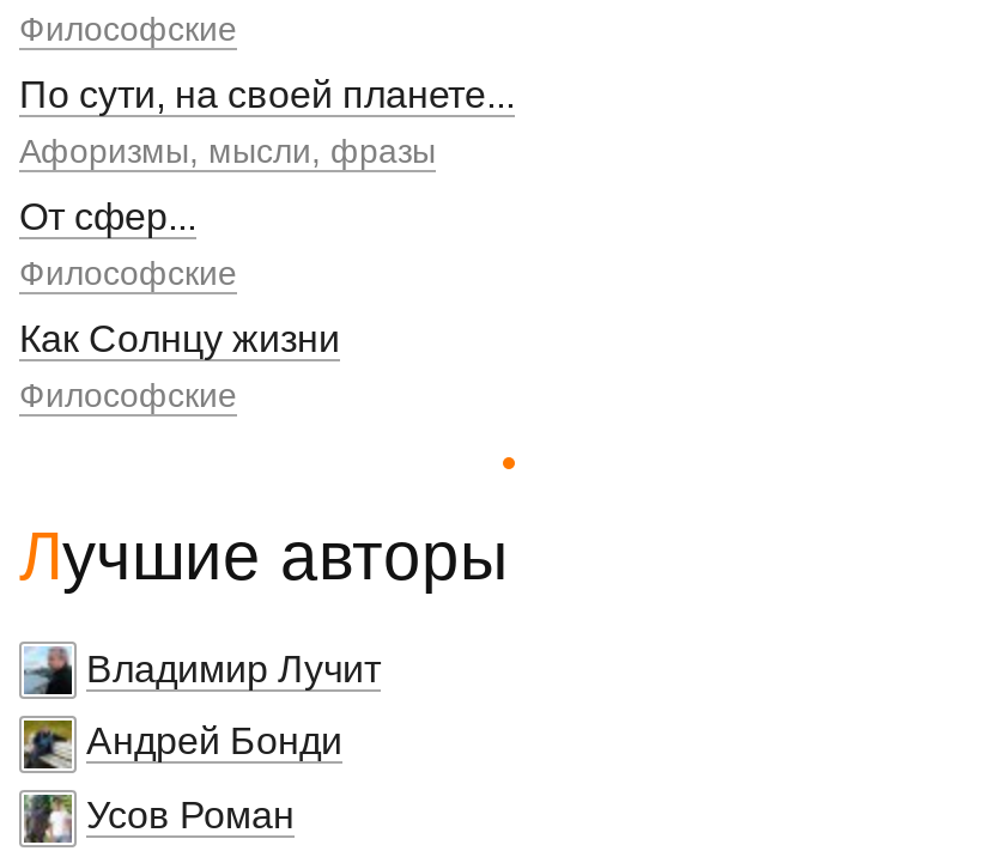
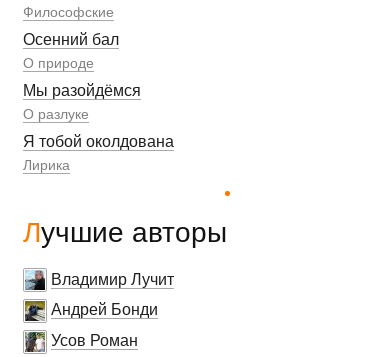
[19,73,515,169] По сути, на своей планете... | Афоризмы, мысли, фразы -> [23,31,119,71] Осенний бал | О природе
[19,195,237,291] От сфер... | Философские -> [23,82,141,122] Мы разойдёмся | О разлуке
[19,317,340,413] Как Солнцу жизни | Философские -> [23,133,174,173] Я тобой околдована | Лирика

